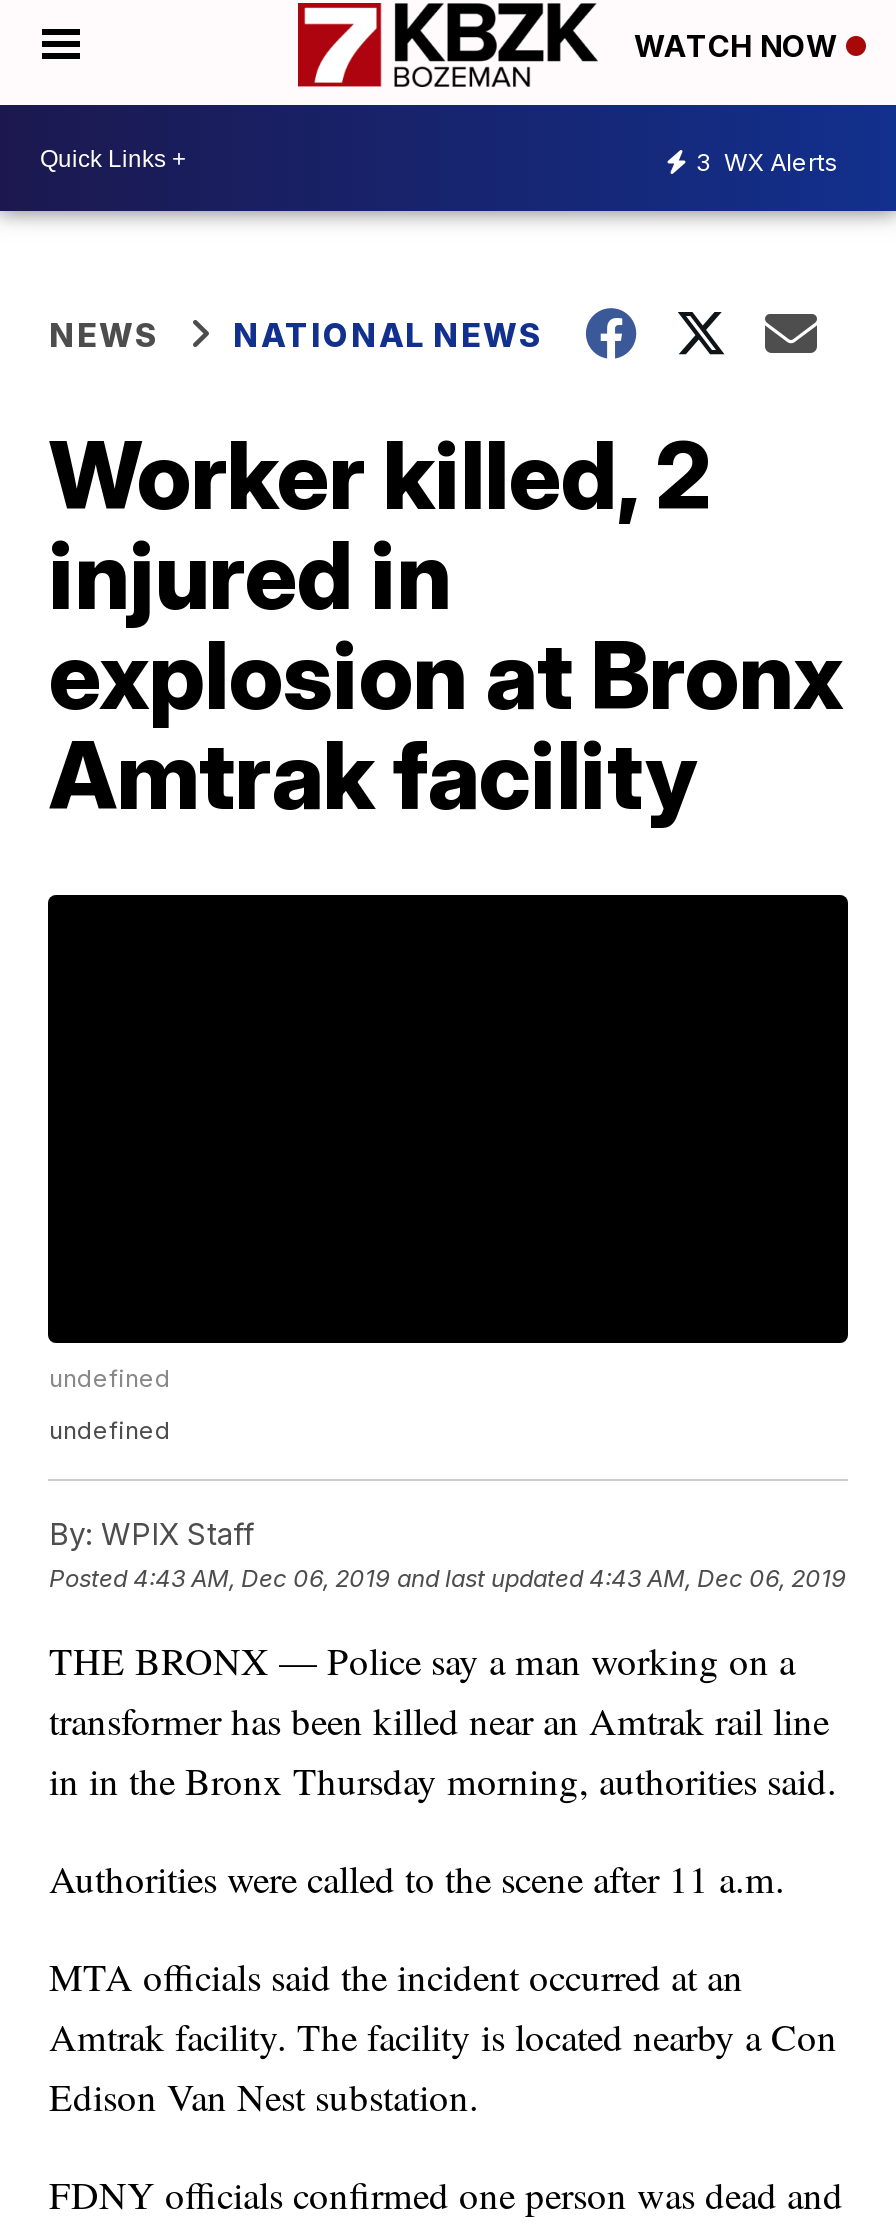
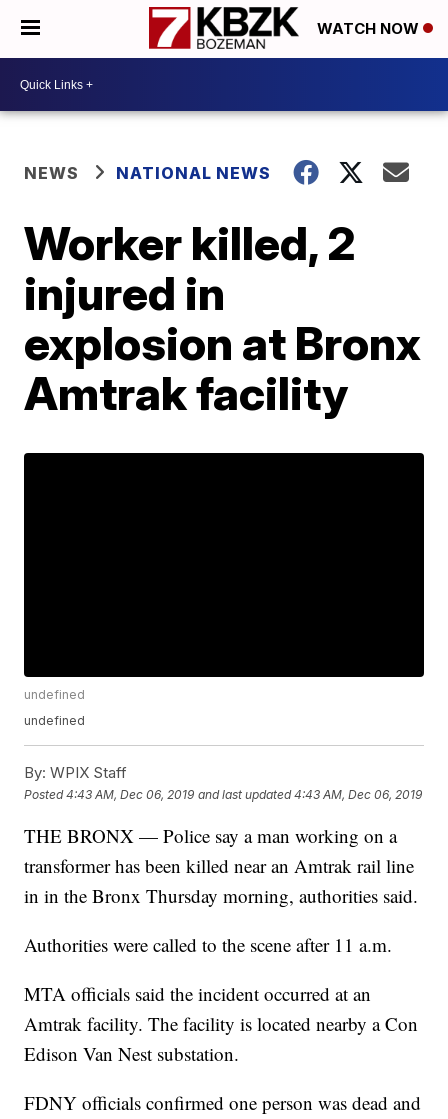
[696,146,838,176] 3 WX Alerts -> none

